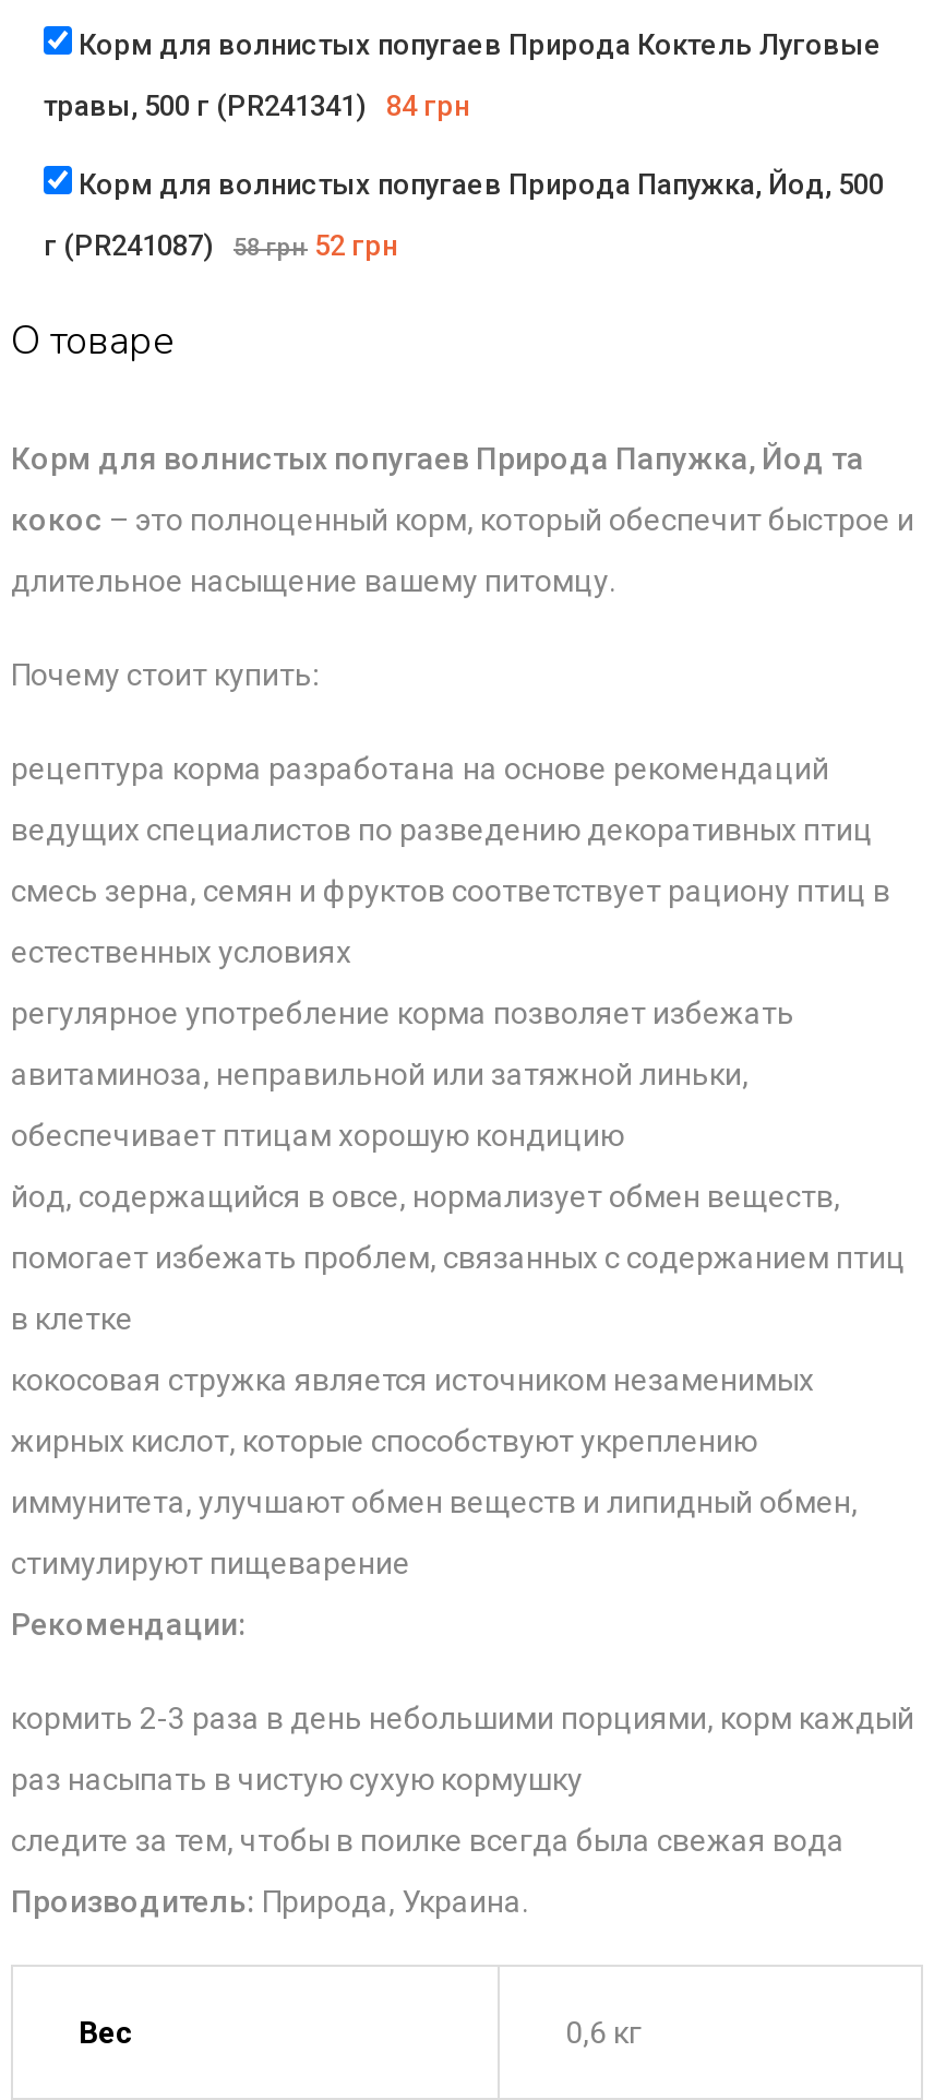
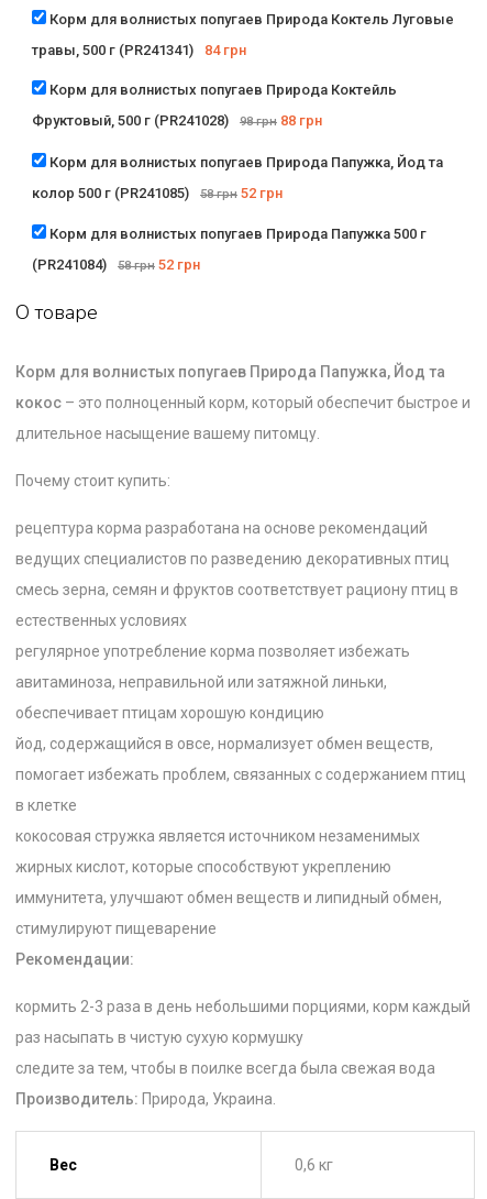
[44,169,884,263] Корм для волнистых попугаев Природа Папужка, Йод, 500 | г (PR241087) -> [32,82,443,273] Корм для волнистых попугаев Природа Коктейль | Фруктовый, 500 г (PR241028) | 98грн 88 грн | Корм для волнистых попугаев Природа Папужка, Йод та | колор 500 г (PR241085) | 58грн 52 грн | Корм для волнистых попугаев Природа Папужка 500 г | (PR241084)

